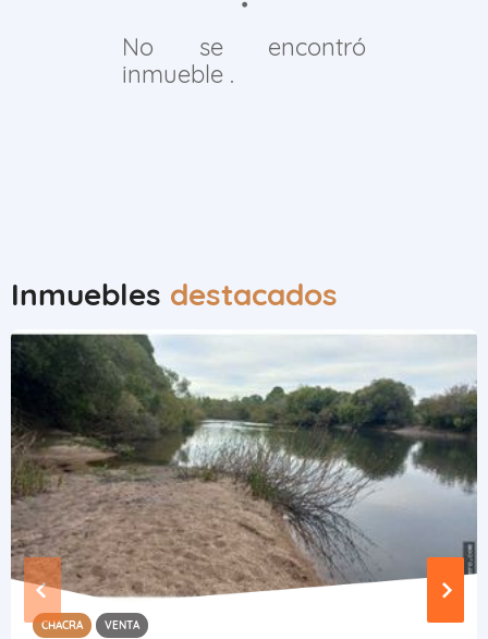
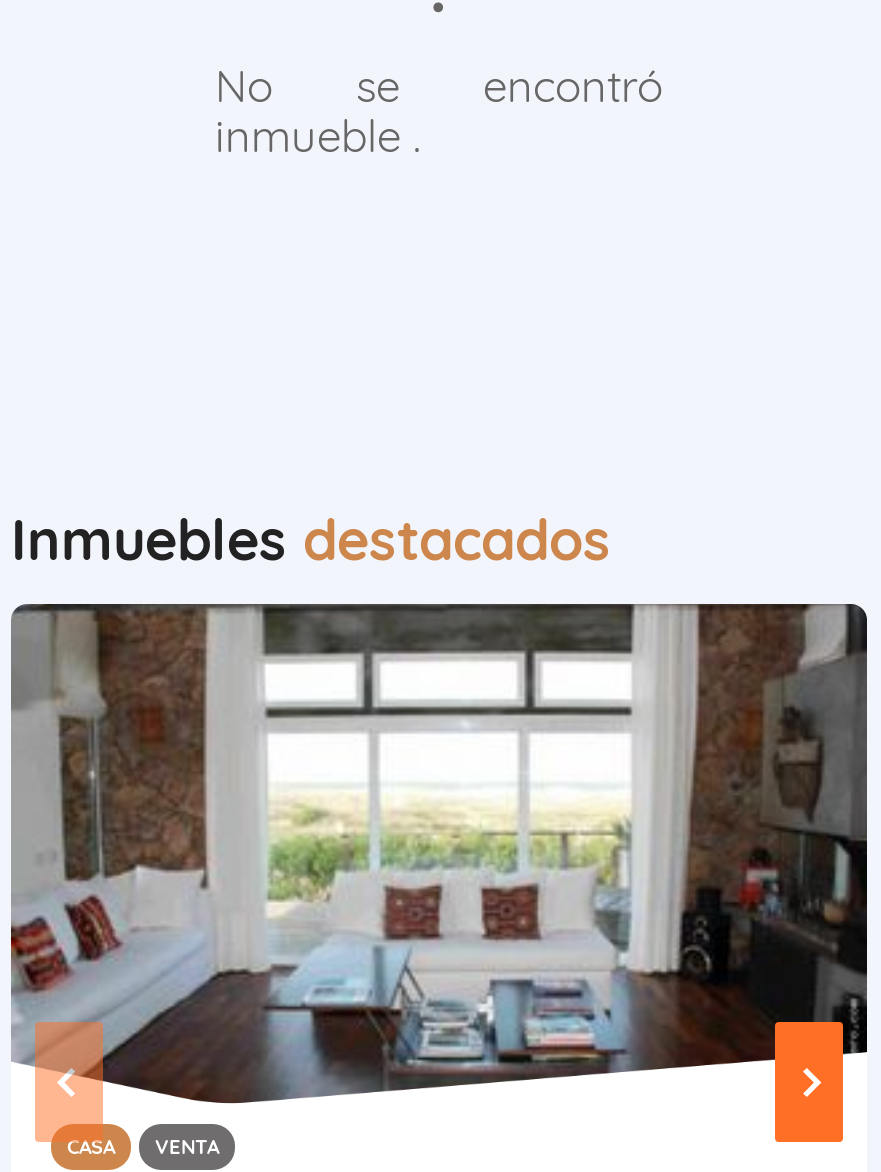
[10,329,478,632] [image] | CHACRA -> [9,602,869,1160] [image] | CASA

